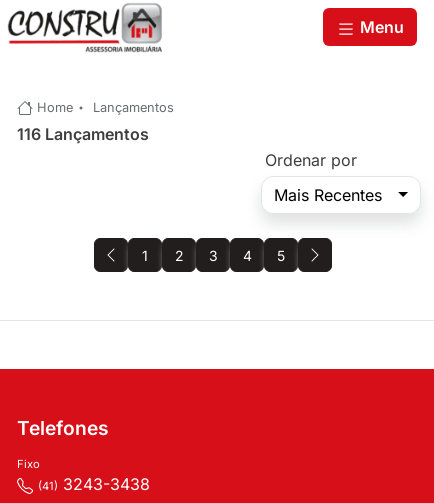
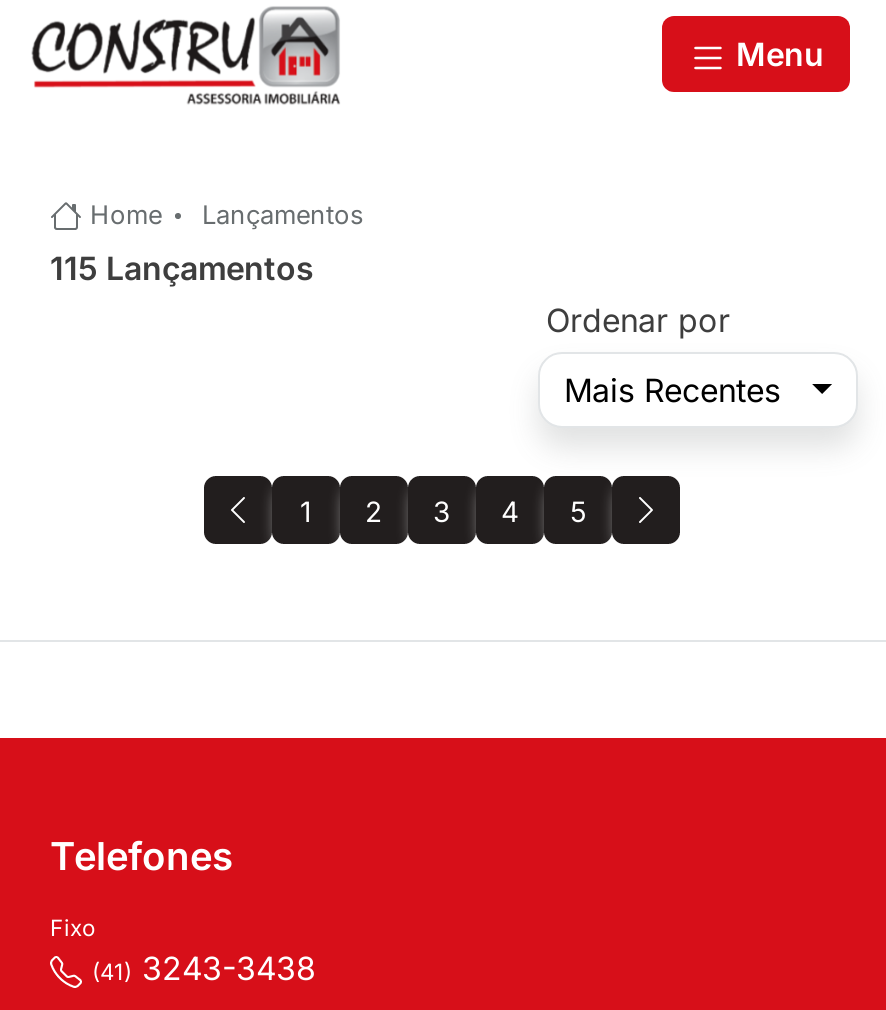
[17,124,149,144] 116 Lançamentos -> [50,248,314,288] 115 Lançamentos

